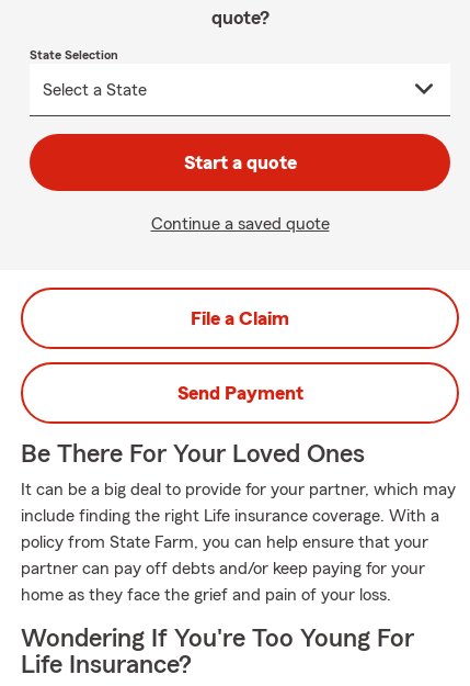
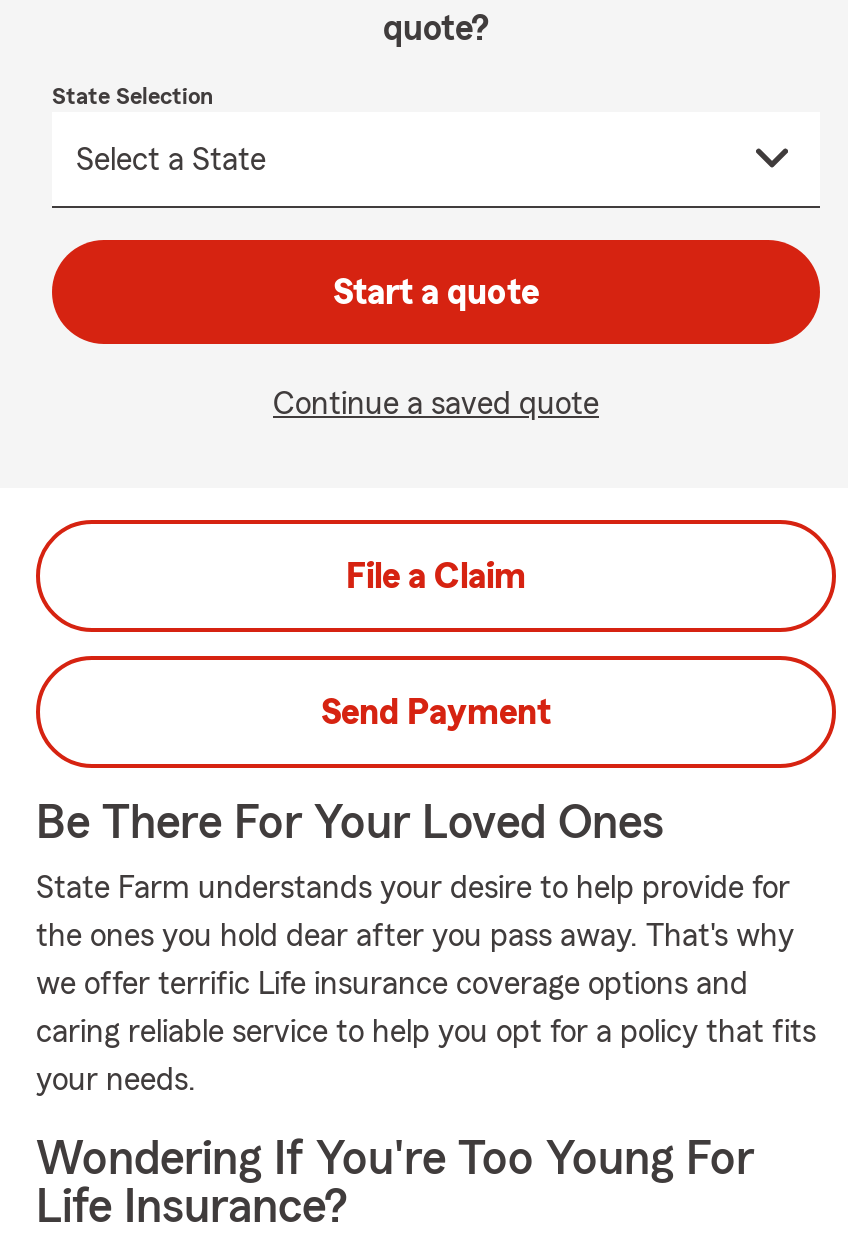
[21,481,456,498] It can be a big deal to provide for your partner, which may -> [36,872,790,904] State Farm understands your desire to help provide for
[21,507,439,525] include finding the right Life insurance coverage. With a -> [36,920,794,952] the ones you hold dear after you pass away. That's why
[21,533,428,551] policy from State Farm, you can help ensure that your -> [36,968,748,1000] we offer terrific Life insurance coverage options and
[21,560,425,577] partner can pay off debts and/or keep paying for your -> [36,1016,816,1048] caring reliable service to help you opt for a policy that fits
[21,586,391,604] home as they face the grief and pain of your loss. -> [36,1064,196,1096] your needs.

